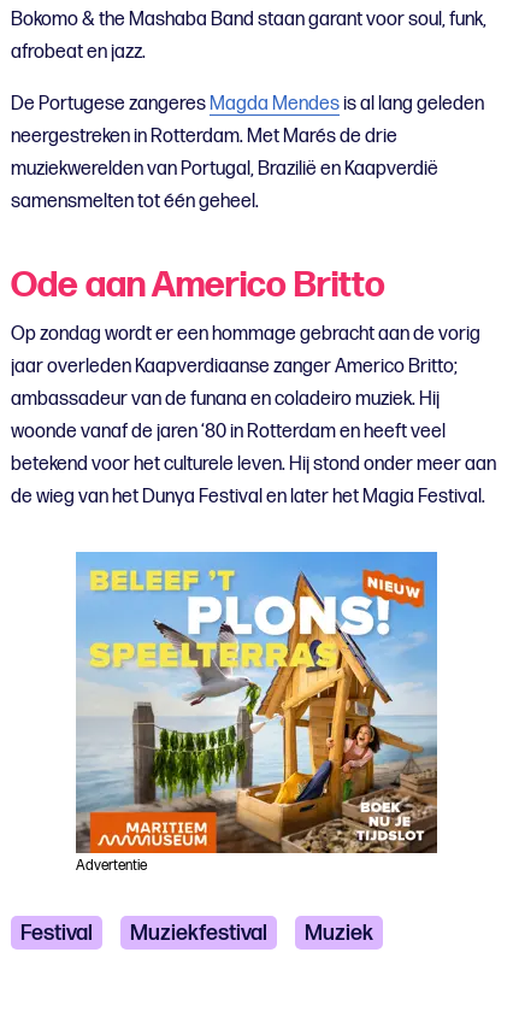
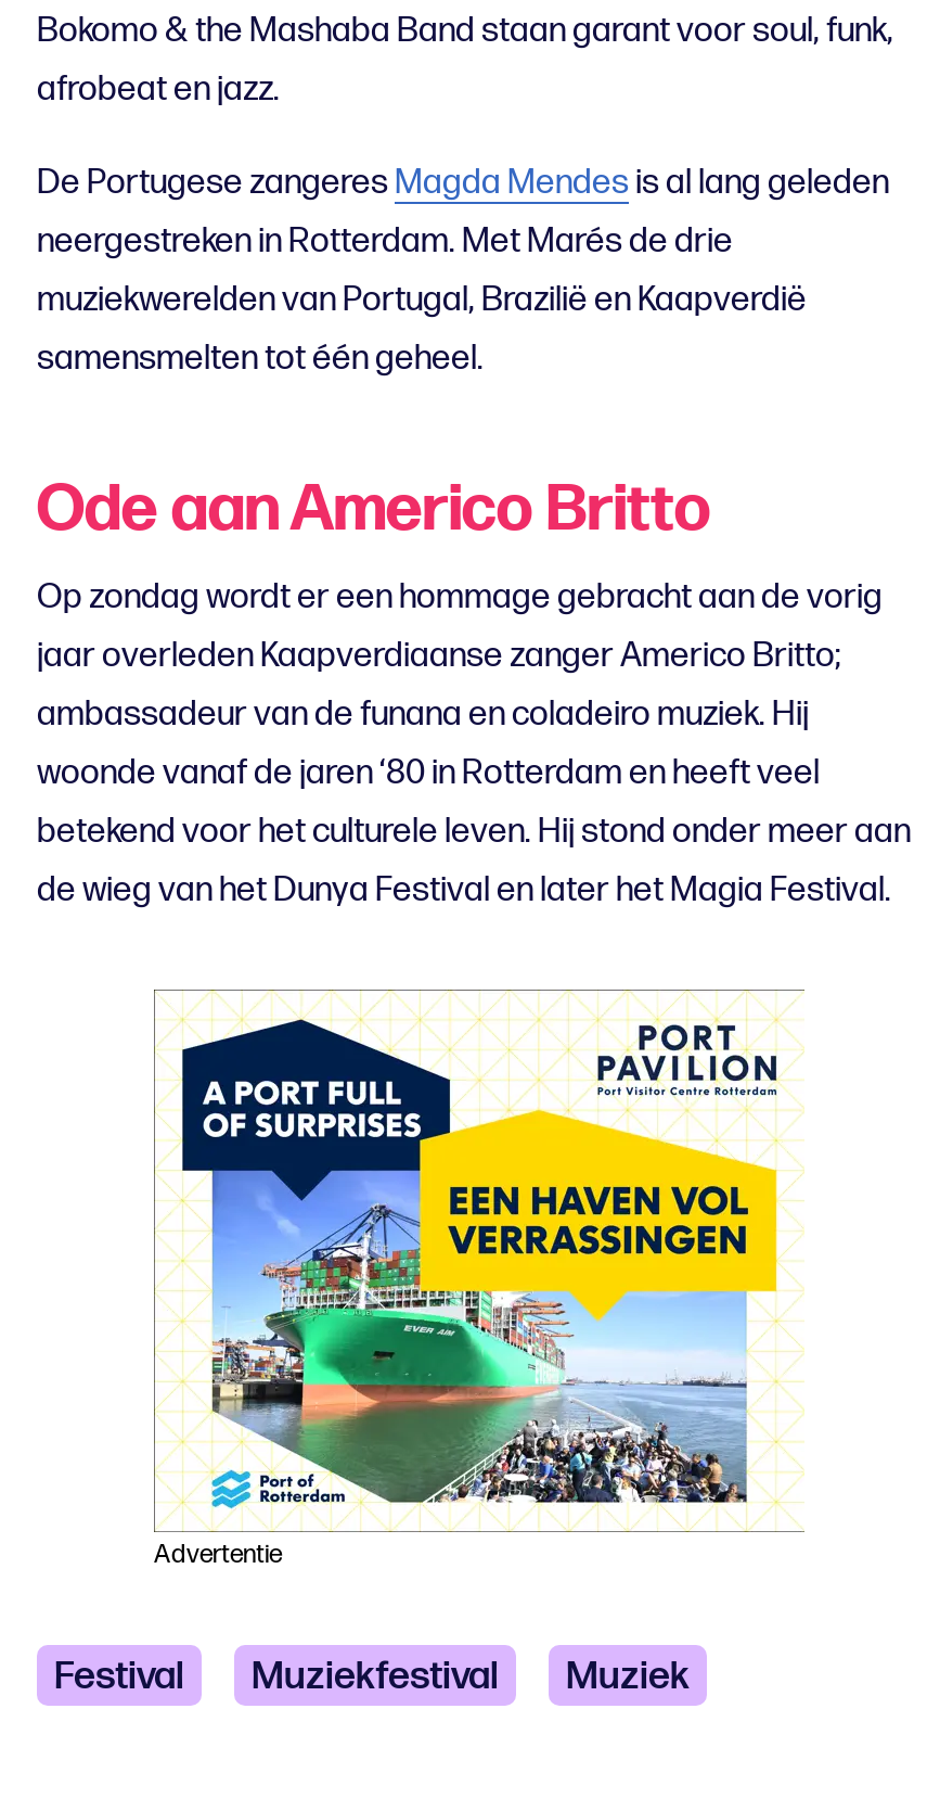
[75,551,438,854] [image] -> [154,990,804,1532] [image]

